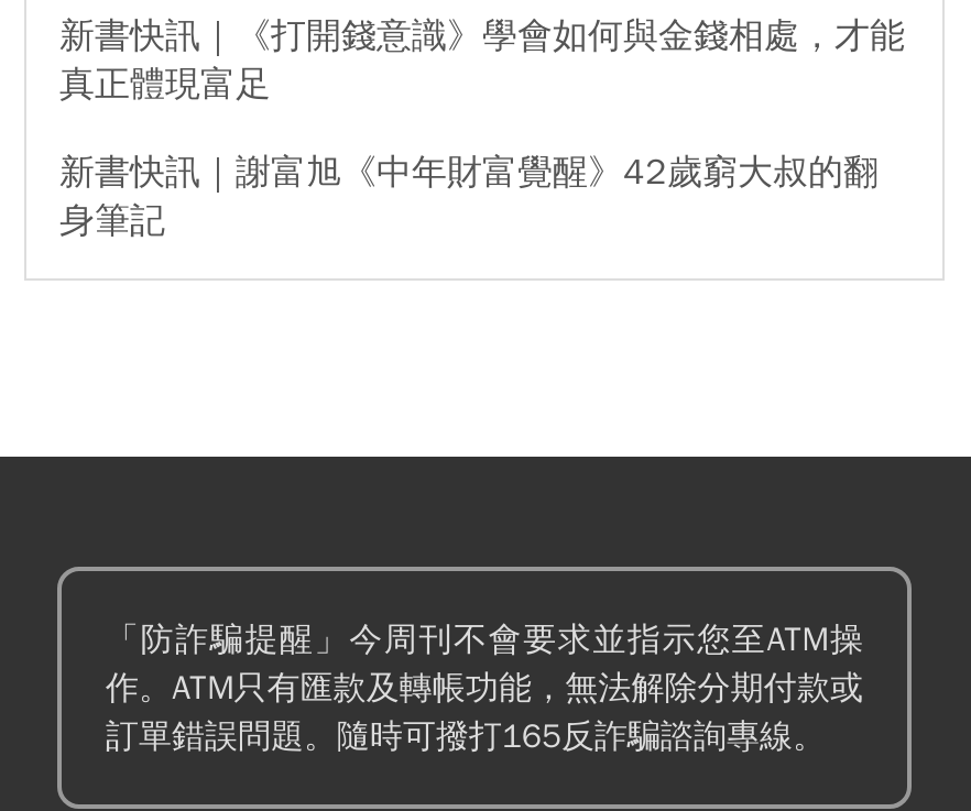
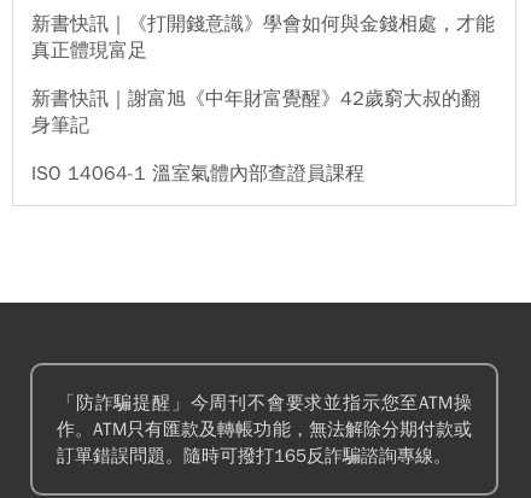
none -> [31,161,364,185] ISO 14064-1 溫室氣體內部查證員課程

